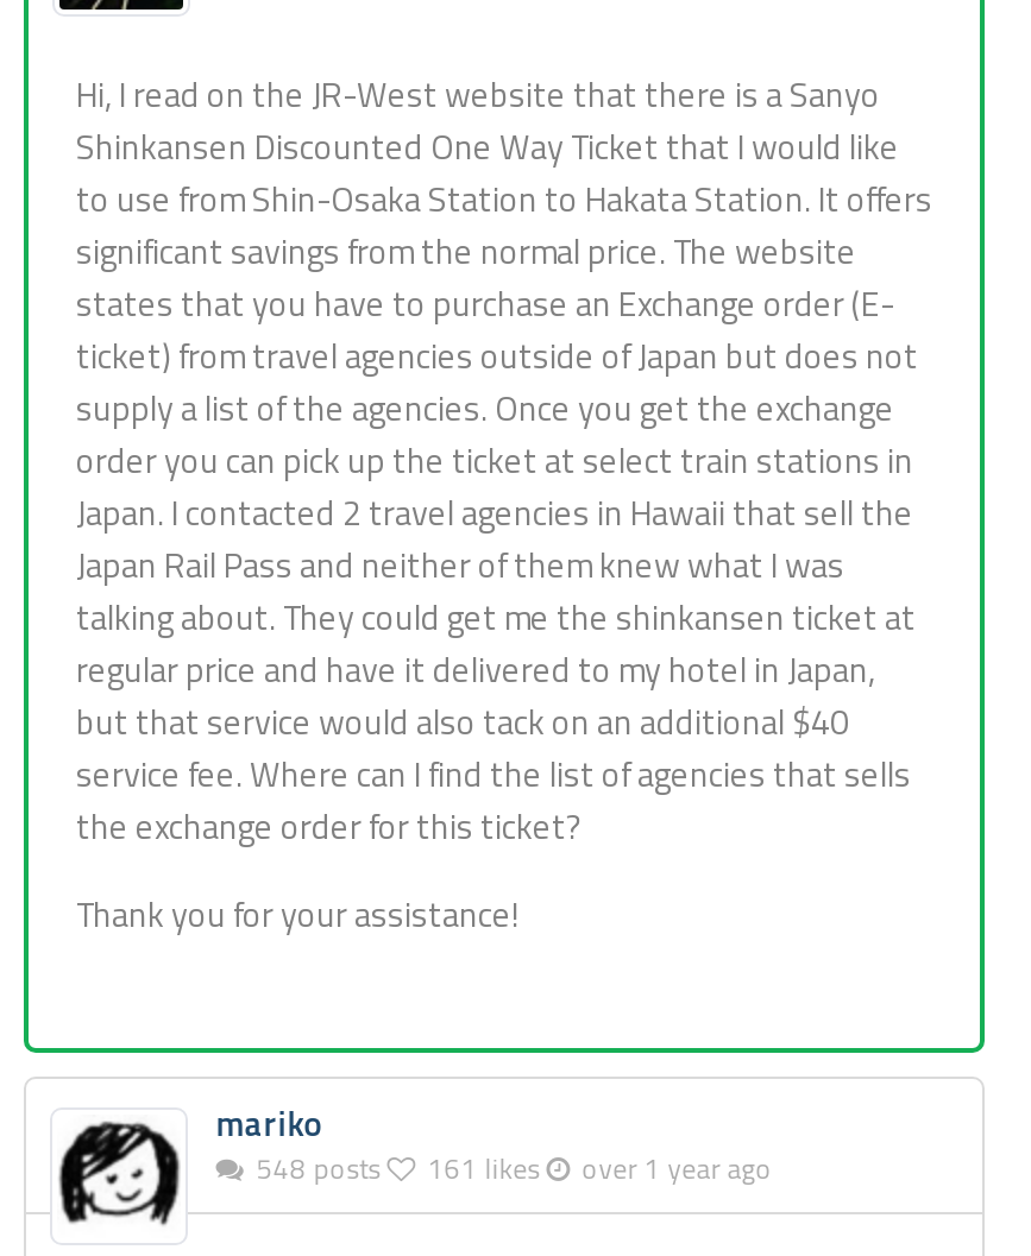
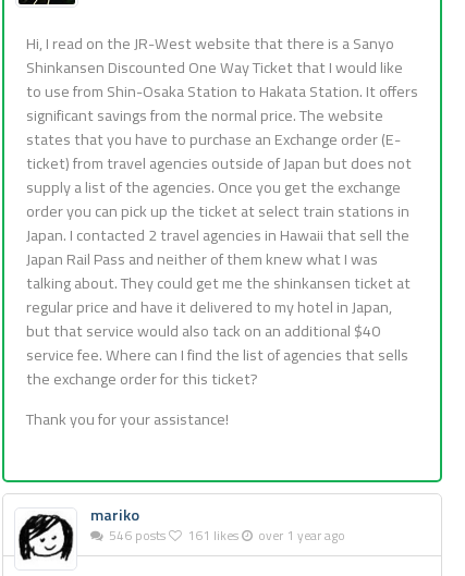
[256,1148,772,1191] 548 posts 161 likes over 1 year ago -> [109,526,345,546] 546 posts 161 likes over 1 year ago

